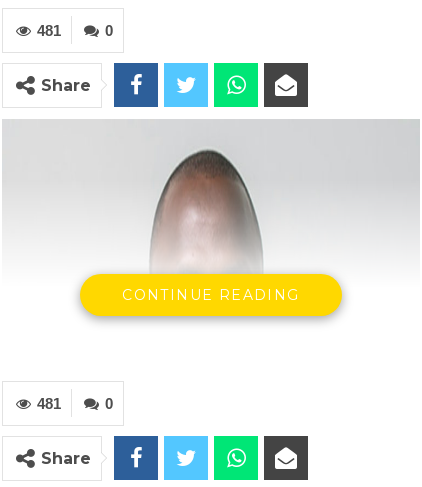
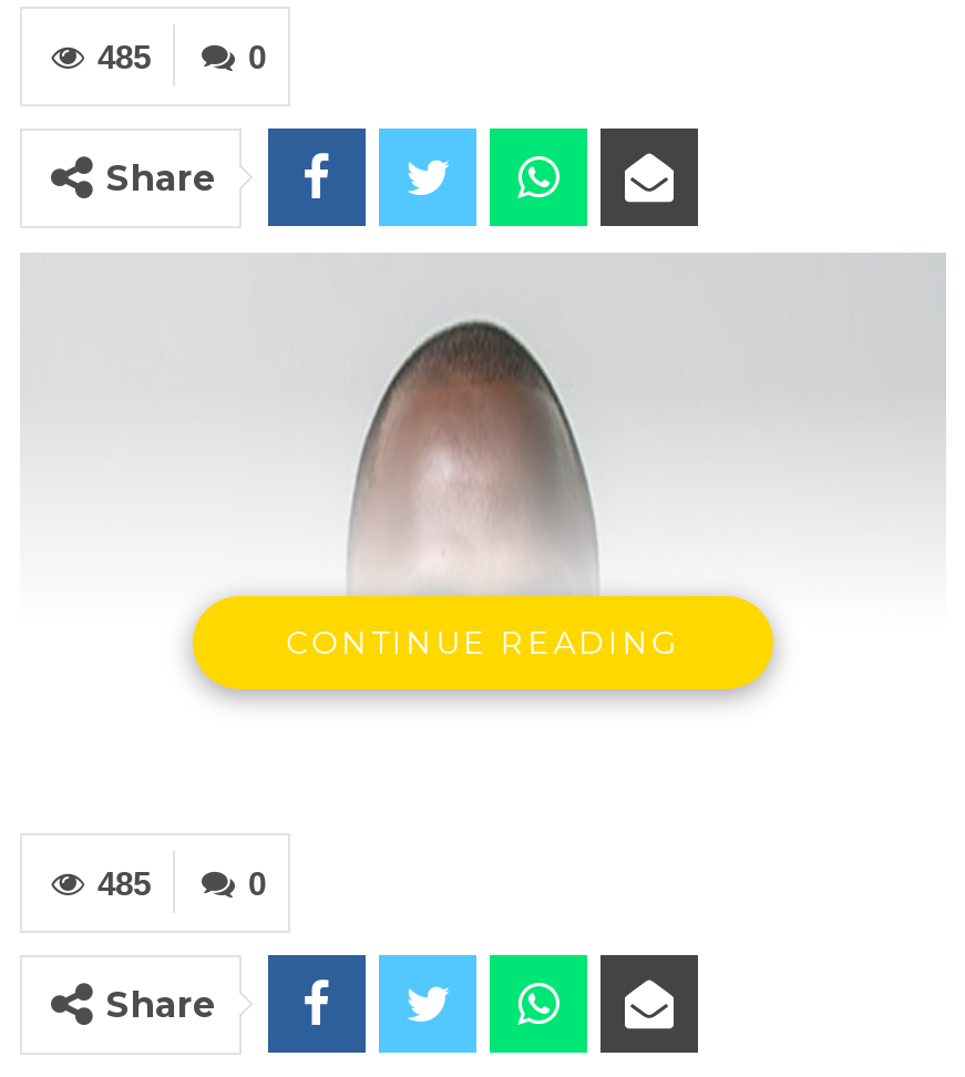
[37,22,61,39] 481 -> [97,37,151,74] 485
[37,395,61,412] 481 -> [97,863,151,901] 485

